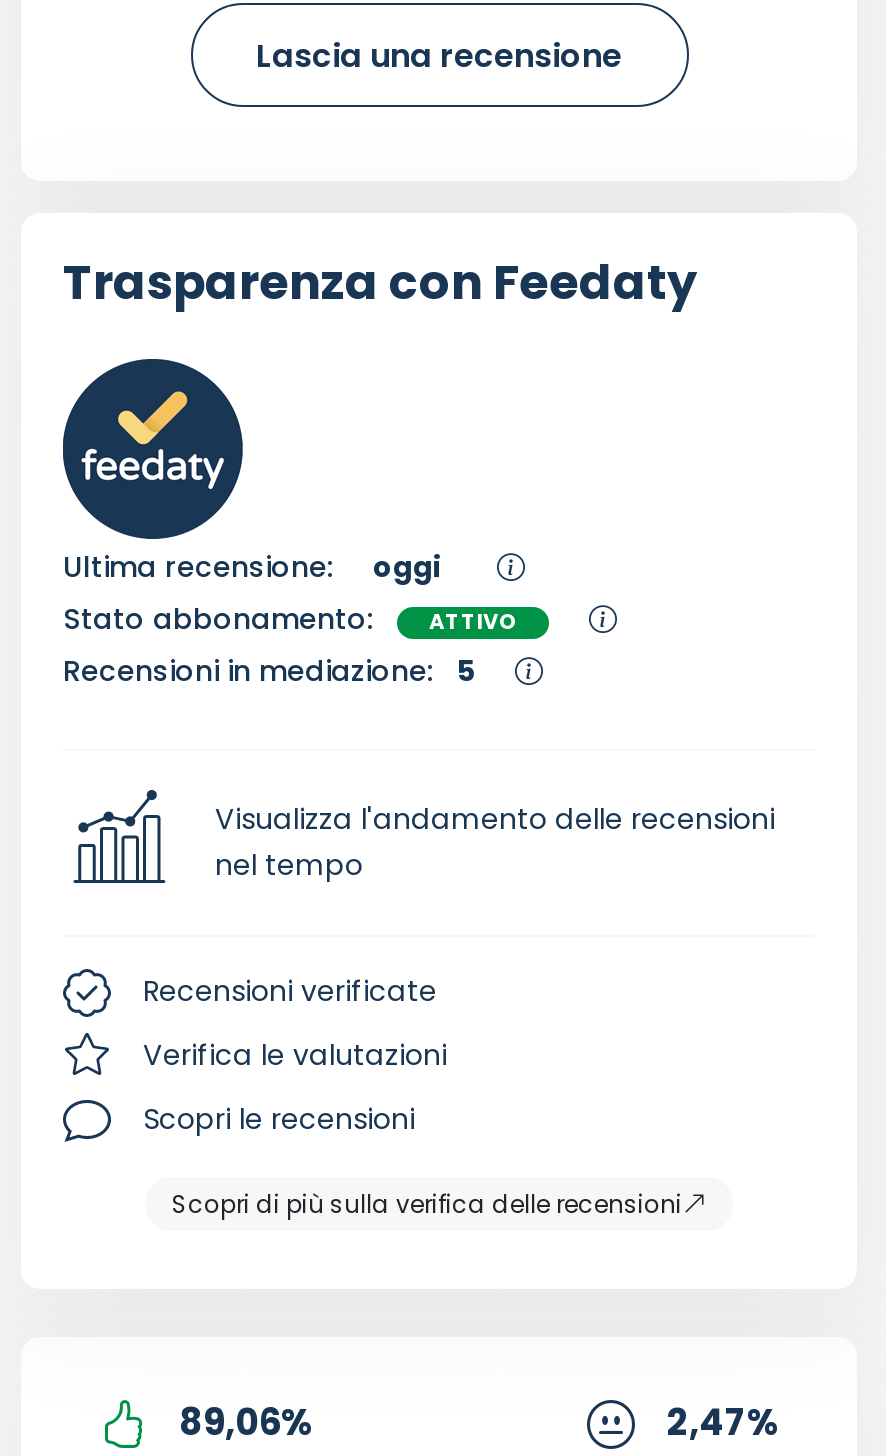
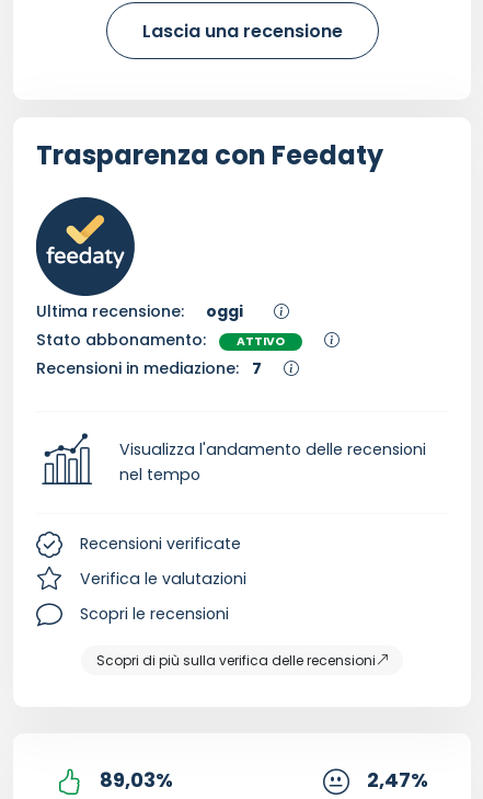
[63,652,475,692] Recensioni in mediazione: 5 -> [36,358,262,380] Recensioni in mediazione: 7
[179,1397,313,1447] 89,06% -> [100,766,173,793] 89,03%

